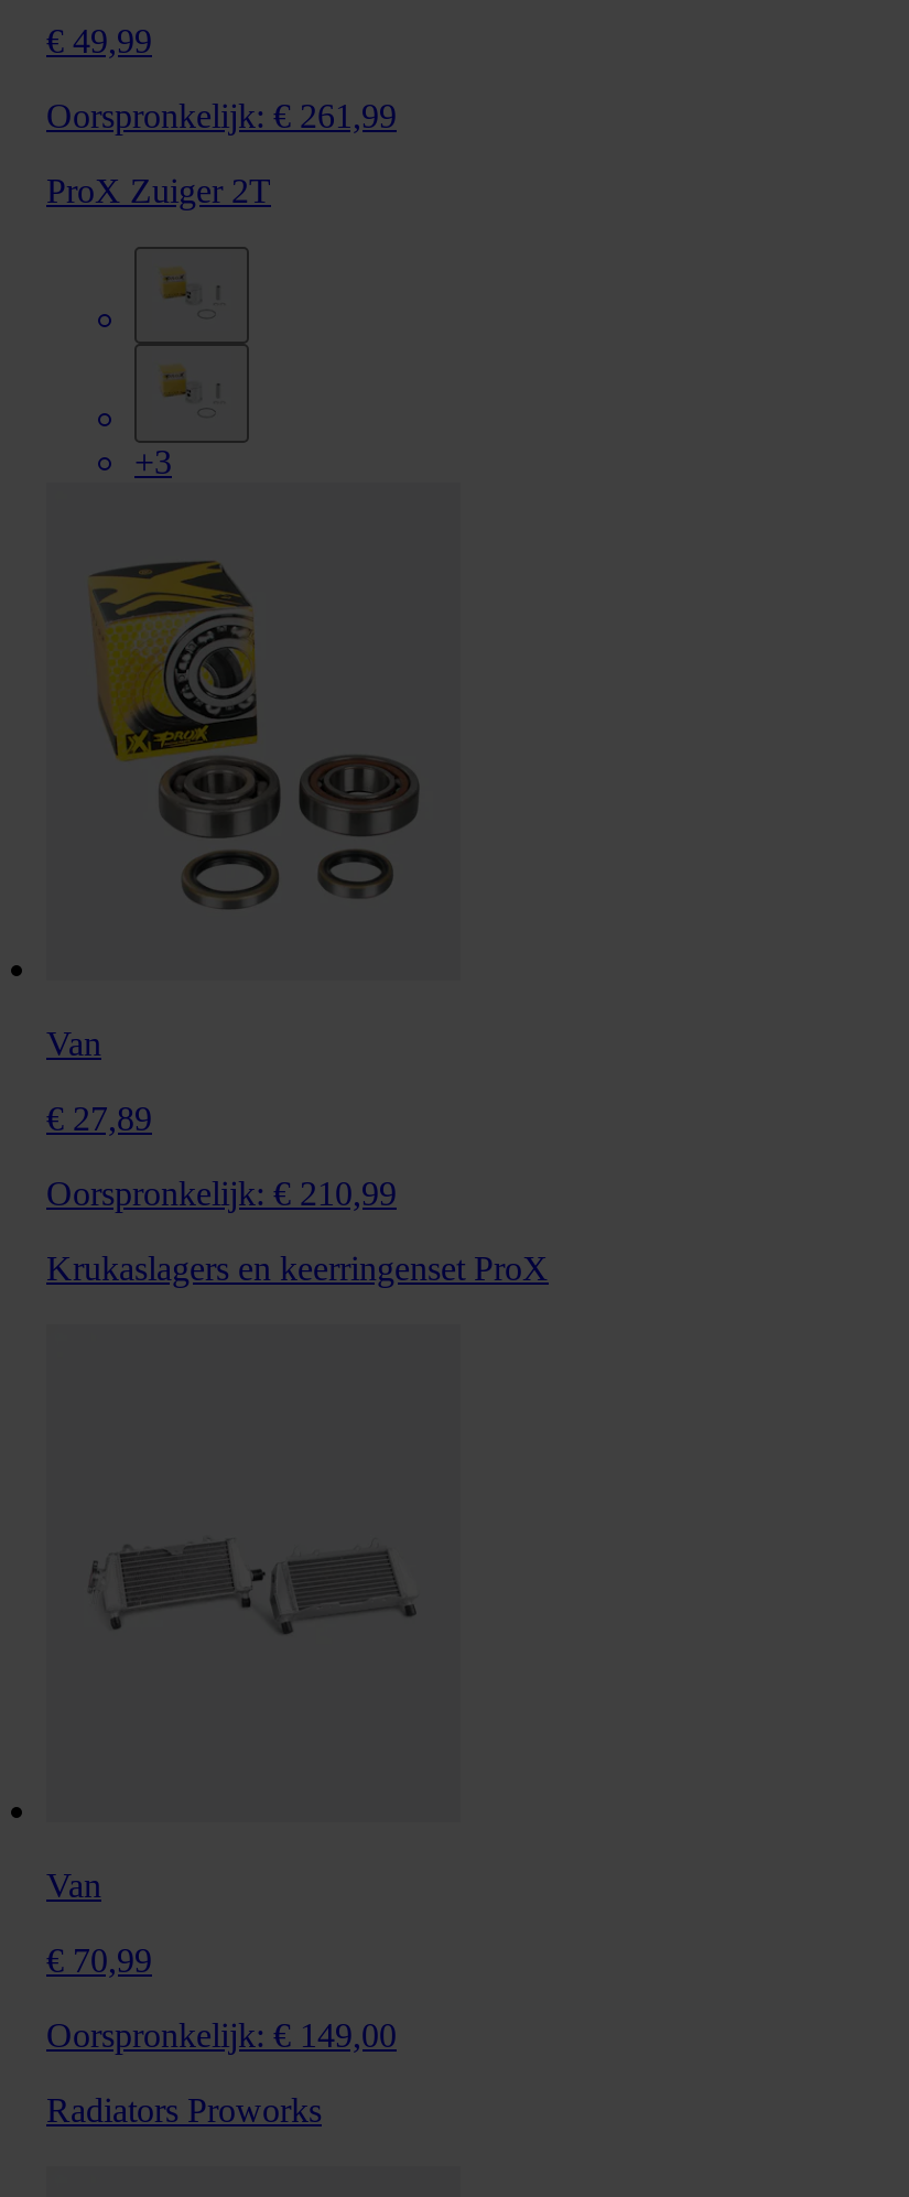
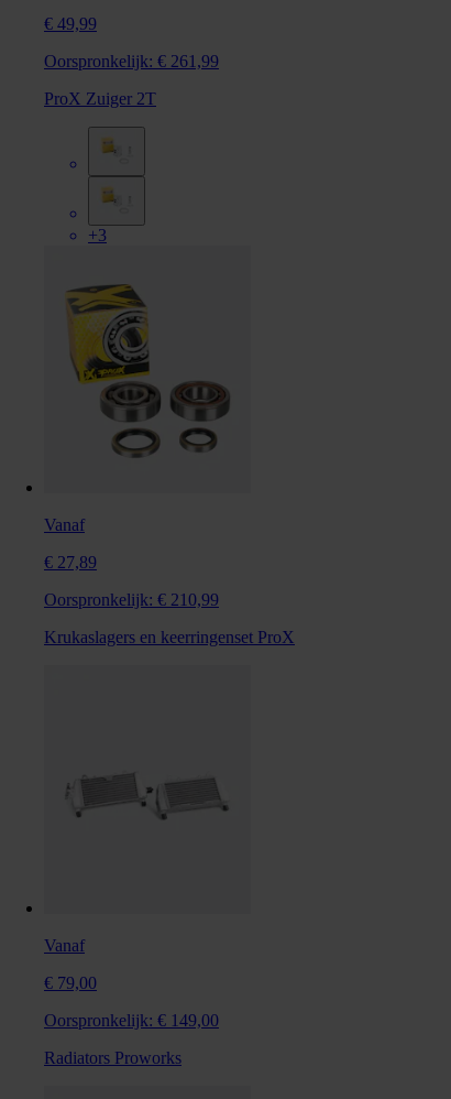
[46,1025,101,1062] Van -> [44,516,85,535] Vanaf
[46,1866,101,1903] Van -> [44,936,85,955] Vanaf
[46,1941,152,1978] € 70,99 -> [44,974,97,992] € 79,00

